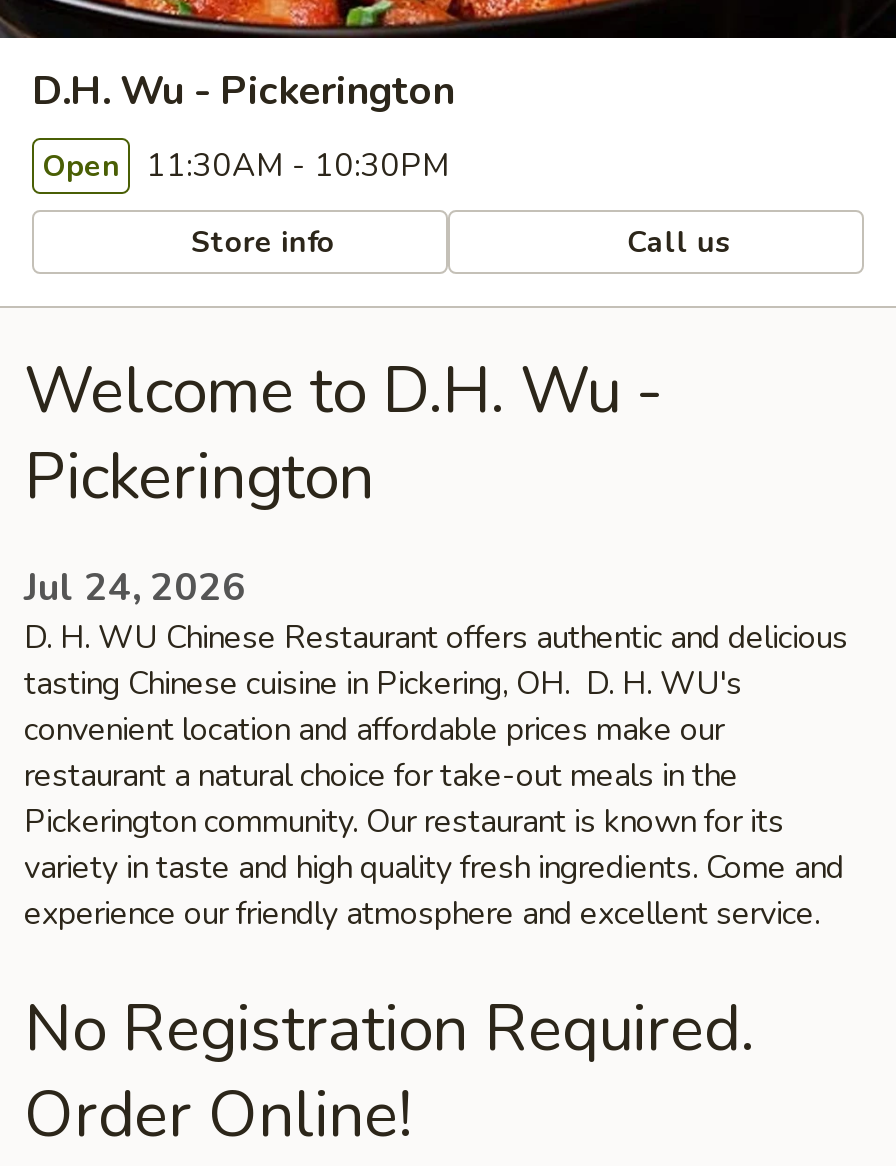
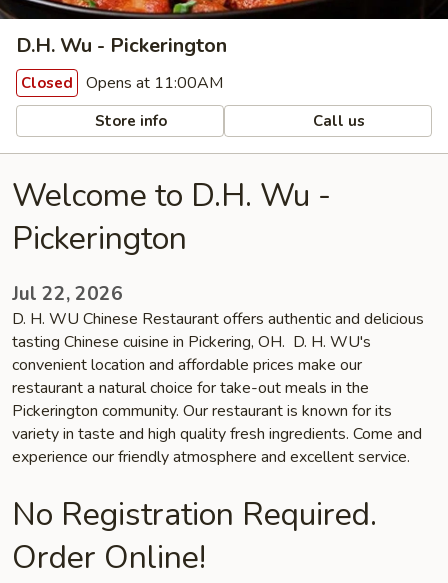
[42,144,450,188] Open 11:30AM - 10:30PM -> [21,72,223,94] Closed Opens at 11:00AM
[24,562,246,614] Jul 24, 2026 -> [12,281,123,307] Jul 22, 2026

